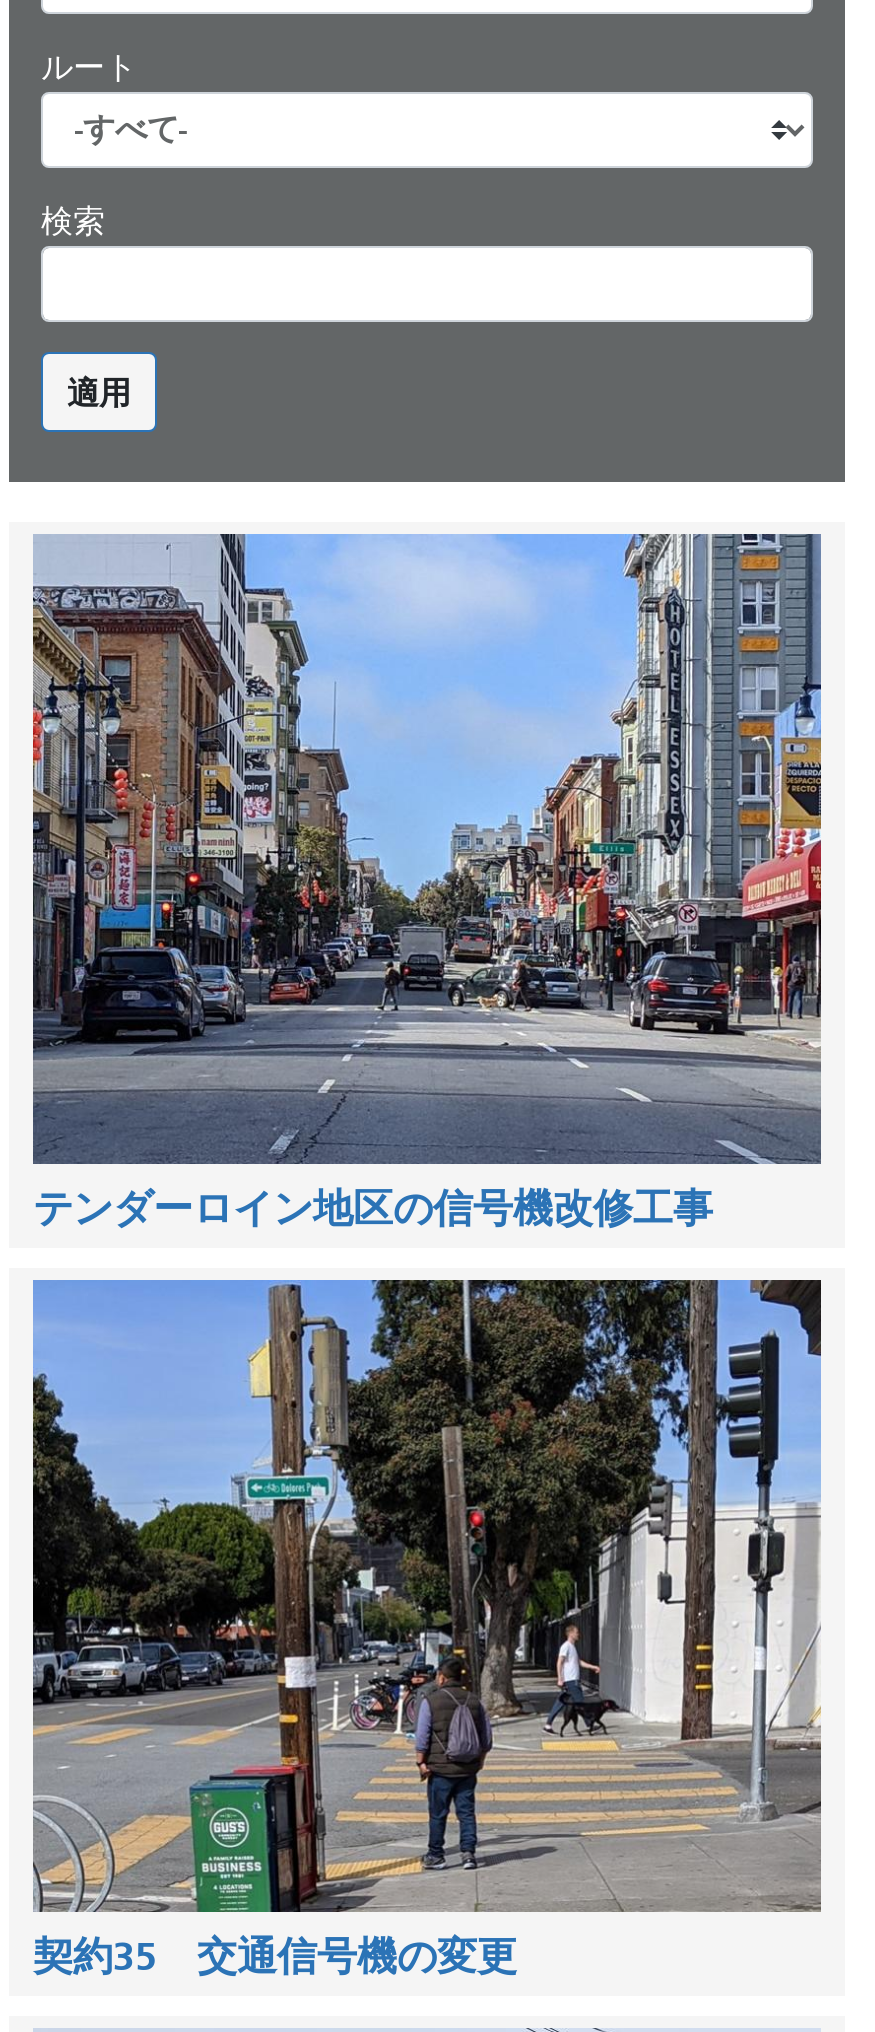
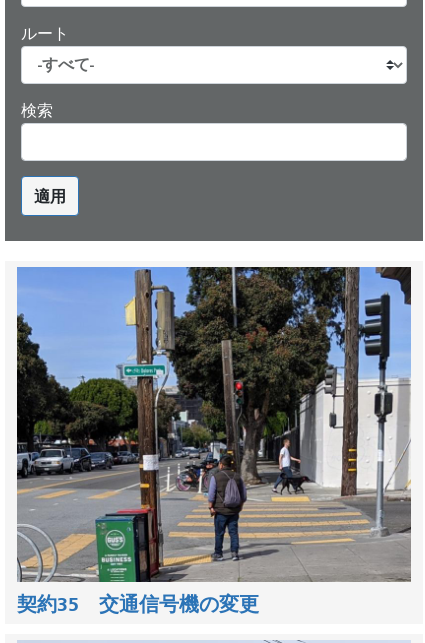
[31,532,823,1233] [image] | テンダーロイン地区の信号機改修工事 -> none

